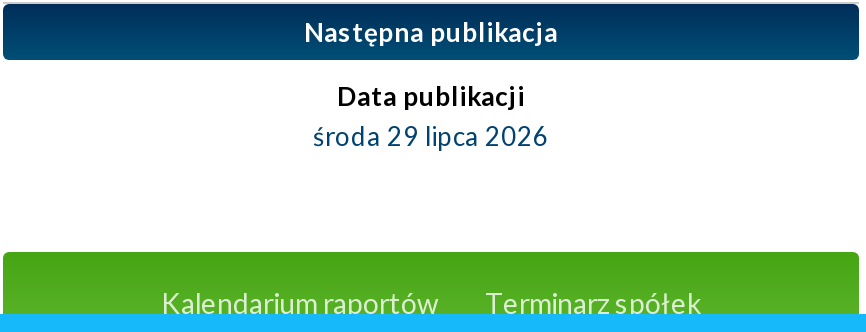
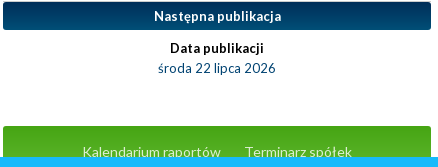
[313,120,549,152] środa 29 lipca 2026 -> [158,60,276,76] środa 22 lipca 2026

